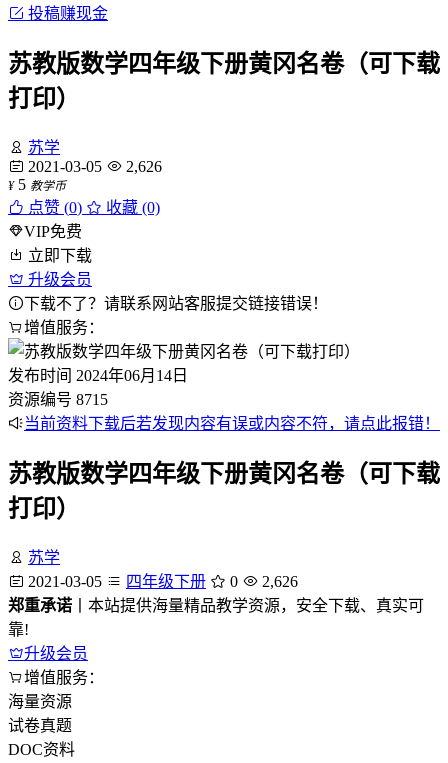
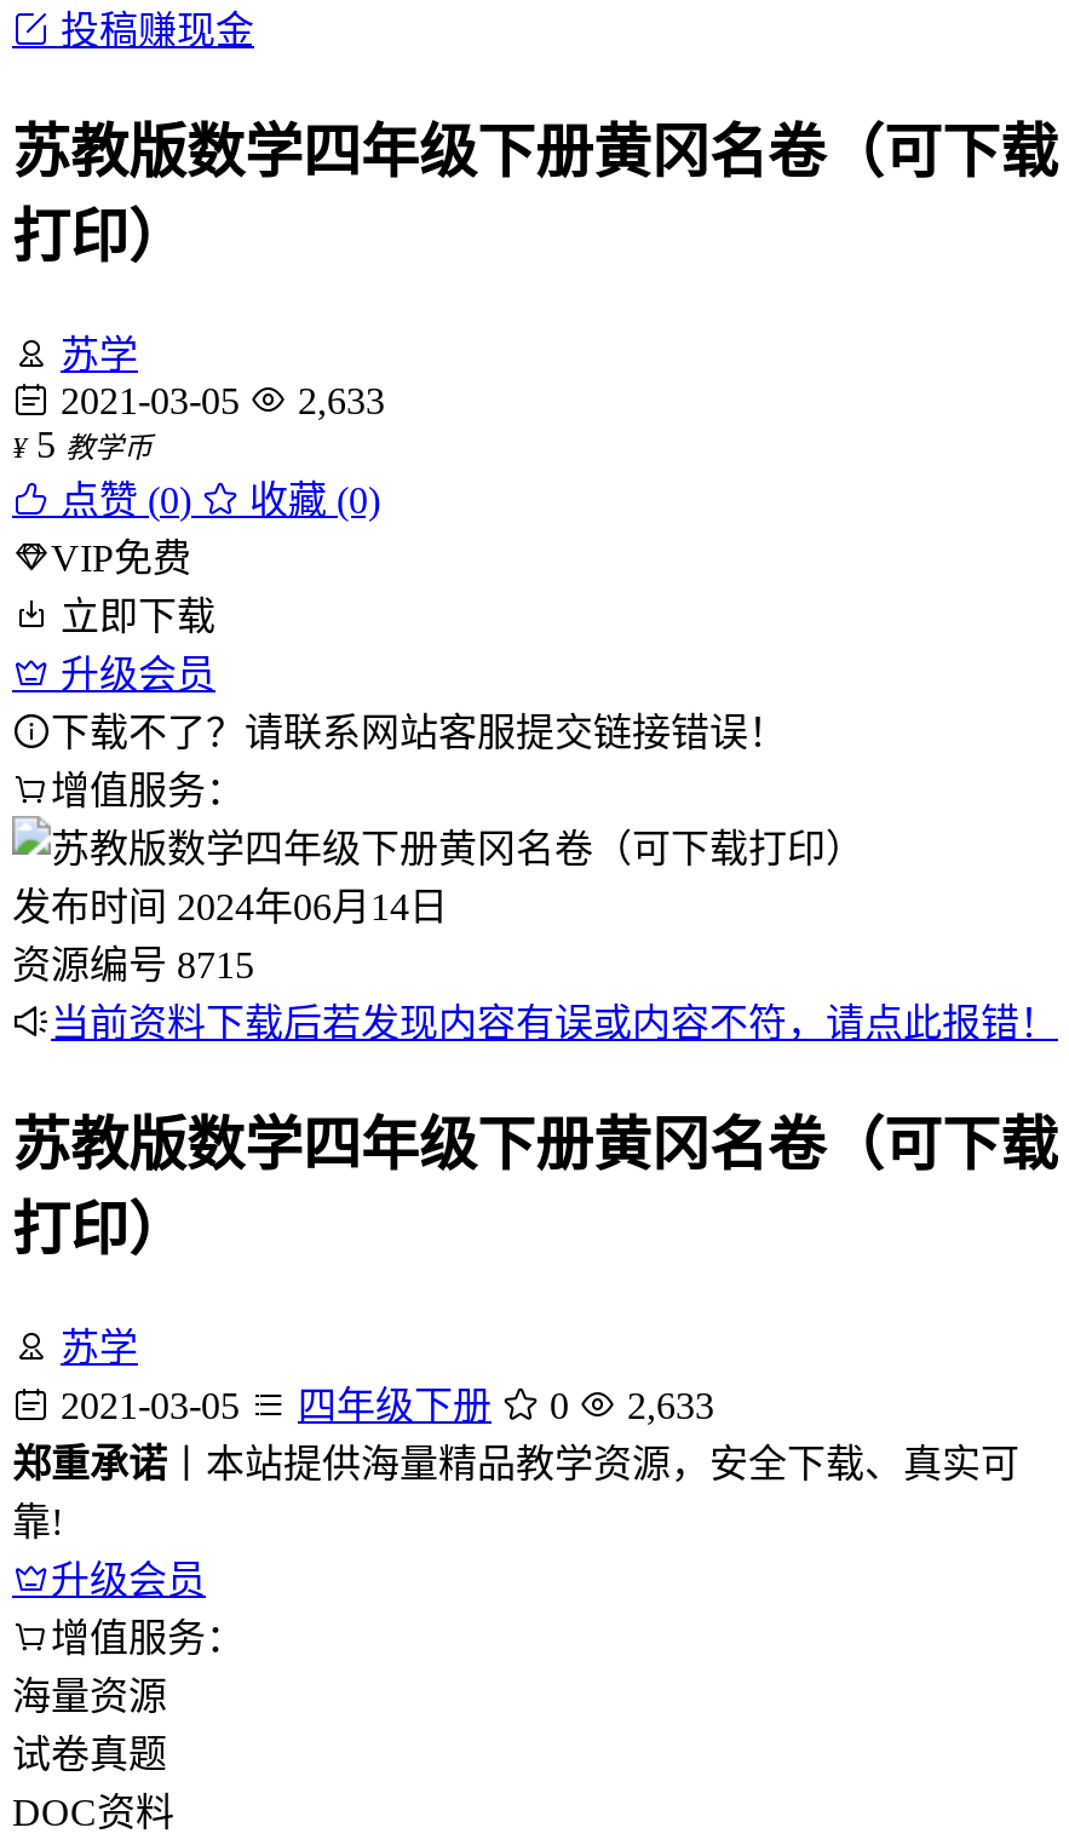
[24,158,162,175] 2021-03-05 2,626 -> [51,381,385,422] 2021-03-05 2,633
[24,573,298,590] 2021-03-05 四年级下册 0 2,626 -> [51,1385,714,1426] 2021-03-05 四年级下册 0 2,633

